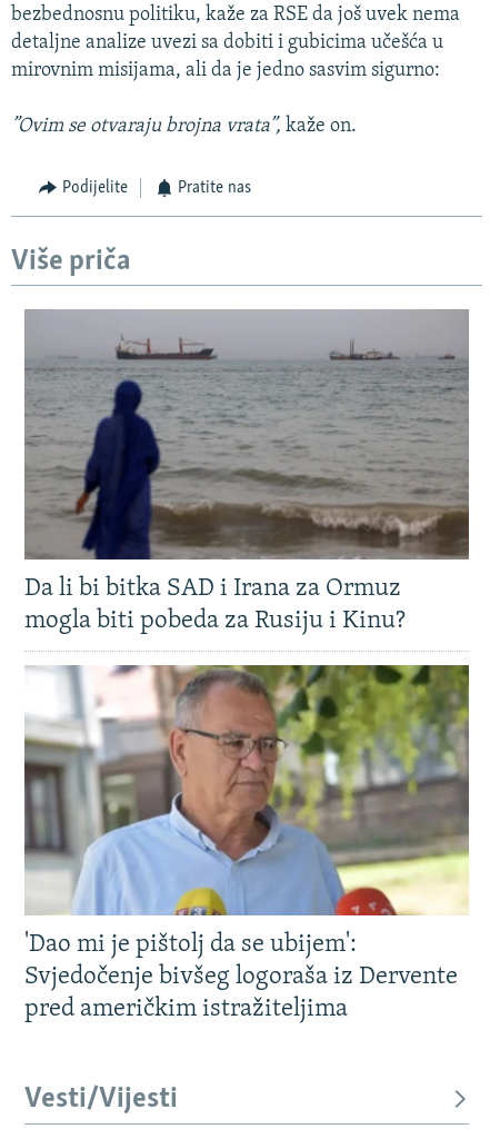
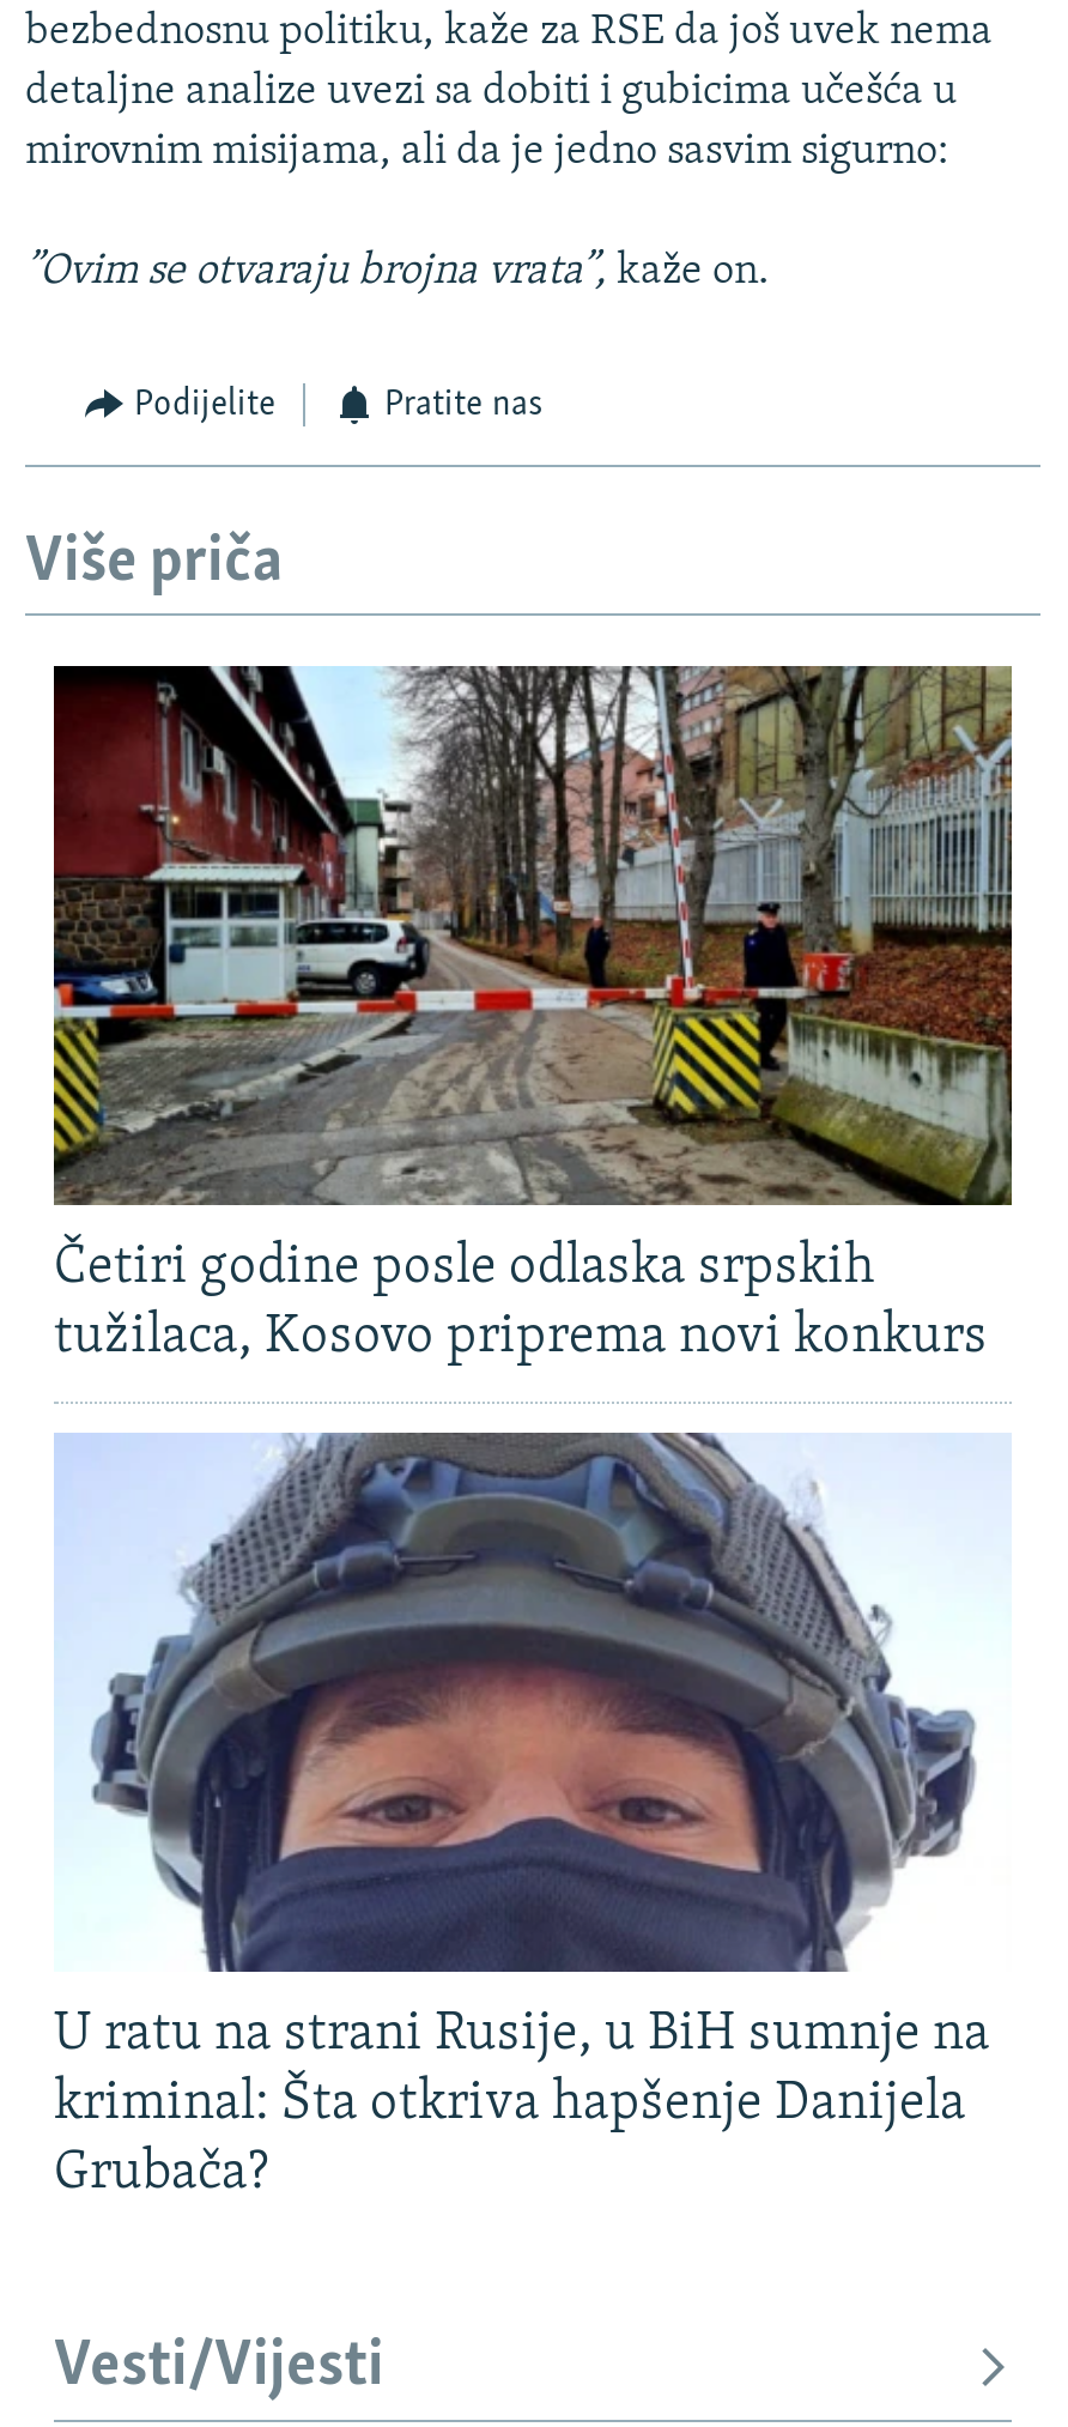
[23,309,469,634] [image] | Da li bi bitka SAD i Irana za Ormuz | mogla biti pobeda za Rusiju i Kinu? -> [51,666,1014,1367] [image] | Četiri godine posle odlaska srpskih | tužilaca, Kosovo priprema novi konkurs
[23,664,470,1023] [image] | 'Dao mi je pištolj da se ubijem': | Svjedočenje bivšeg logoraša iz Dervente | pred američkim istražiteljima -> [54,1433,1012,2203] [image] | U ratu na strani Rusije, u BiH sumnje na | kriminal: Šta otkriva hapšenje Danijela | Grubača?

